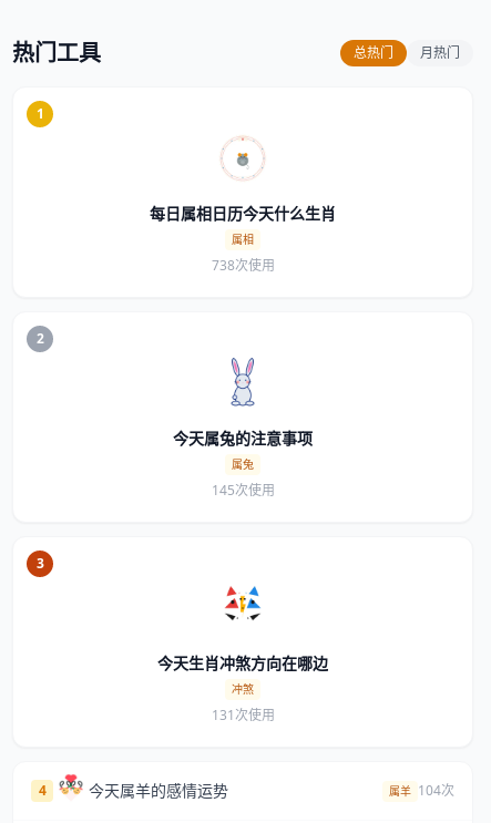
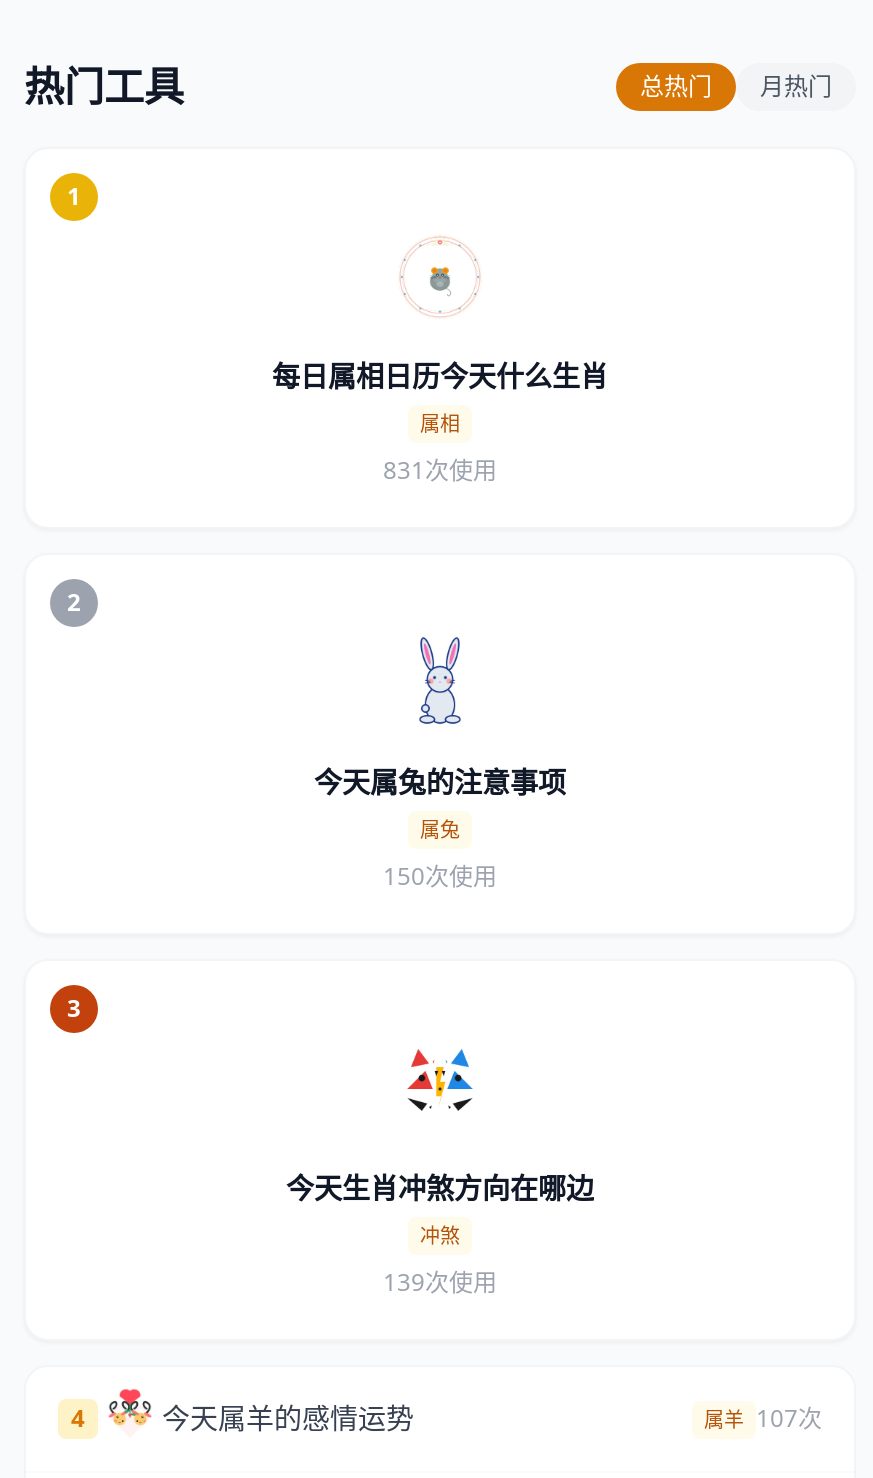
[211,256,274,275] 738次使用 -> [383,453,497,487] 831次使用
[211,481,274,500] 145次使用 -> [383,859,497,893] 150次使用
[211,706,274,724] 131次使用 -> [383,1265,497,1299] 139次使用
[389,781,454,800] 属羊 104次 -> [704,1401,822,1435] 属羊 107次

